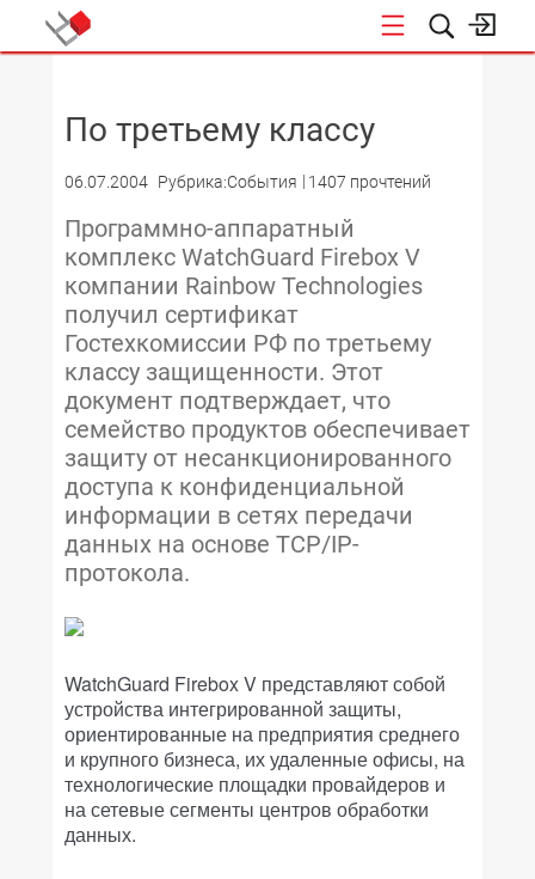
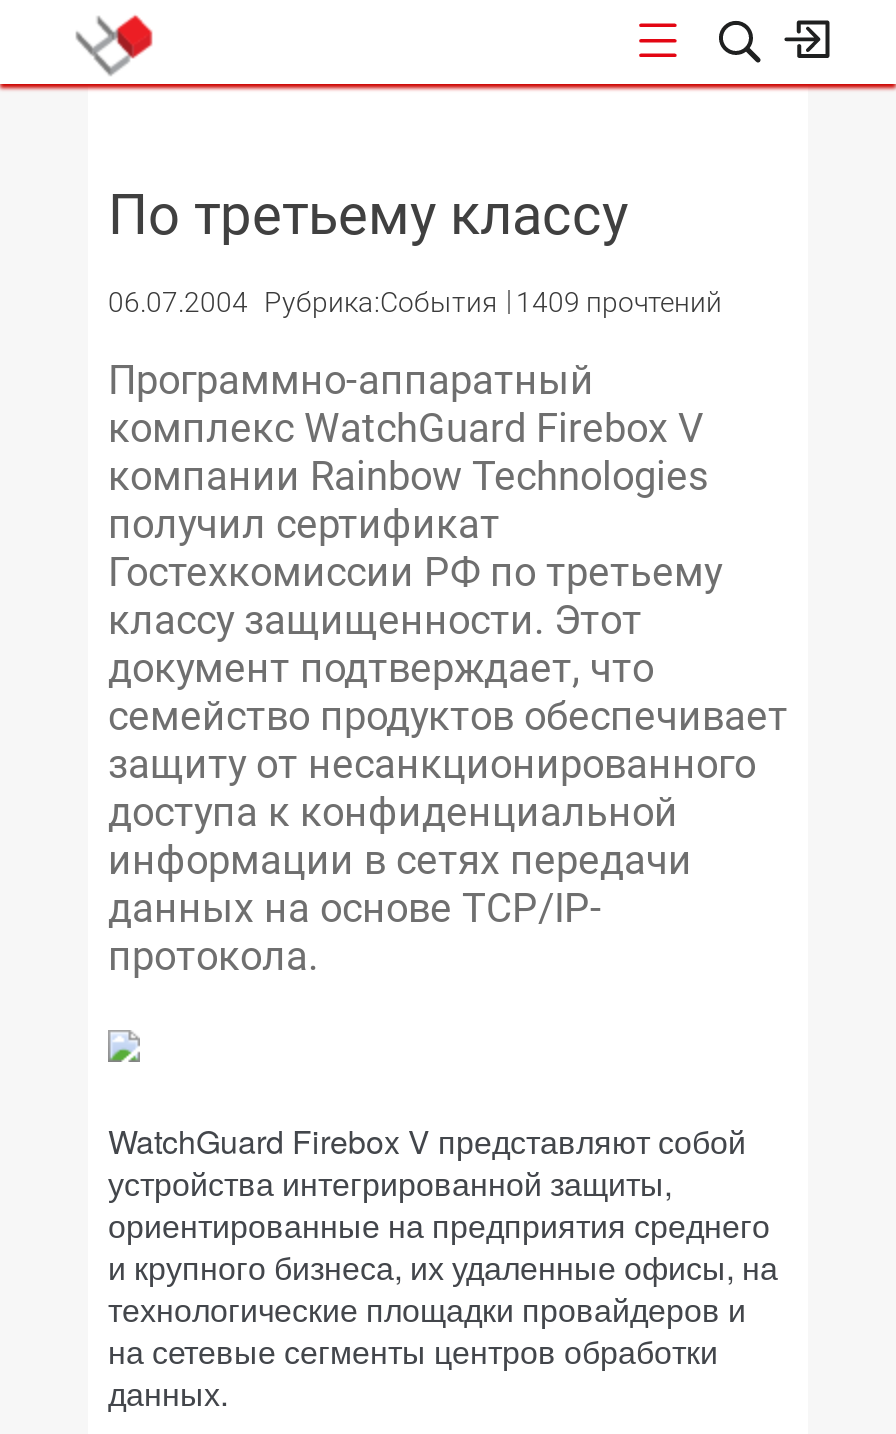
[64,172,431,191] 06.07.2004 Рубрика:События 1407 прочтений -> [108,286,722,318] 06.07.2004 Рубрика:События 1409 прочтений

